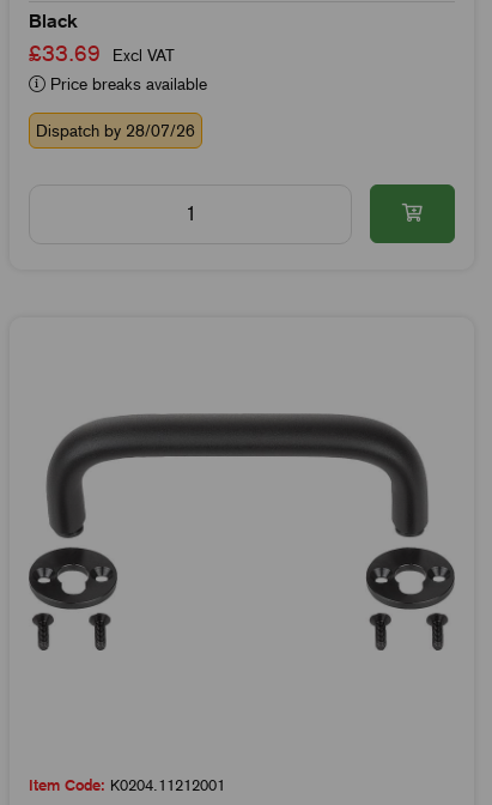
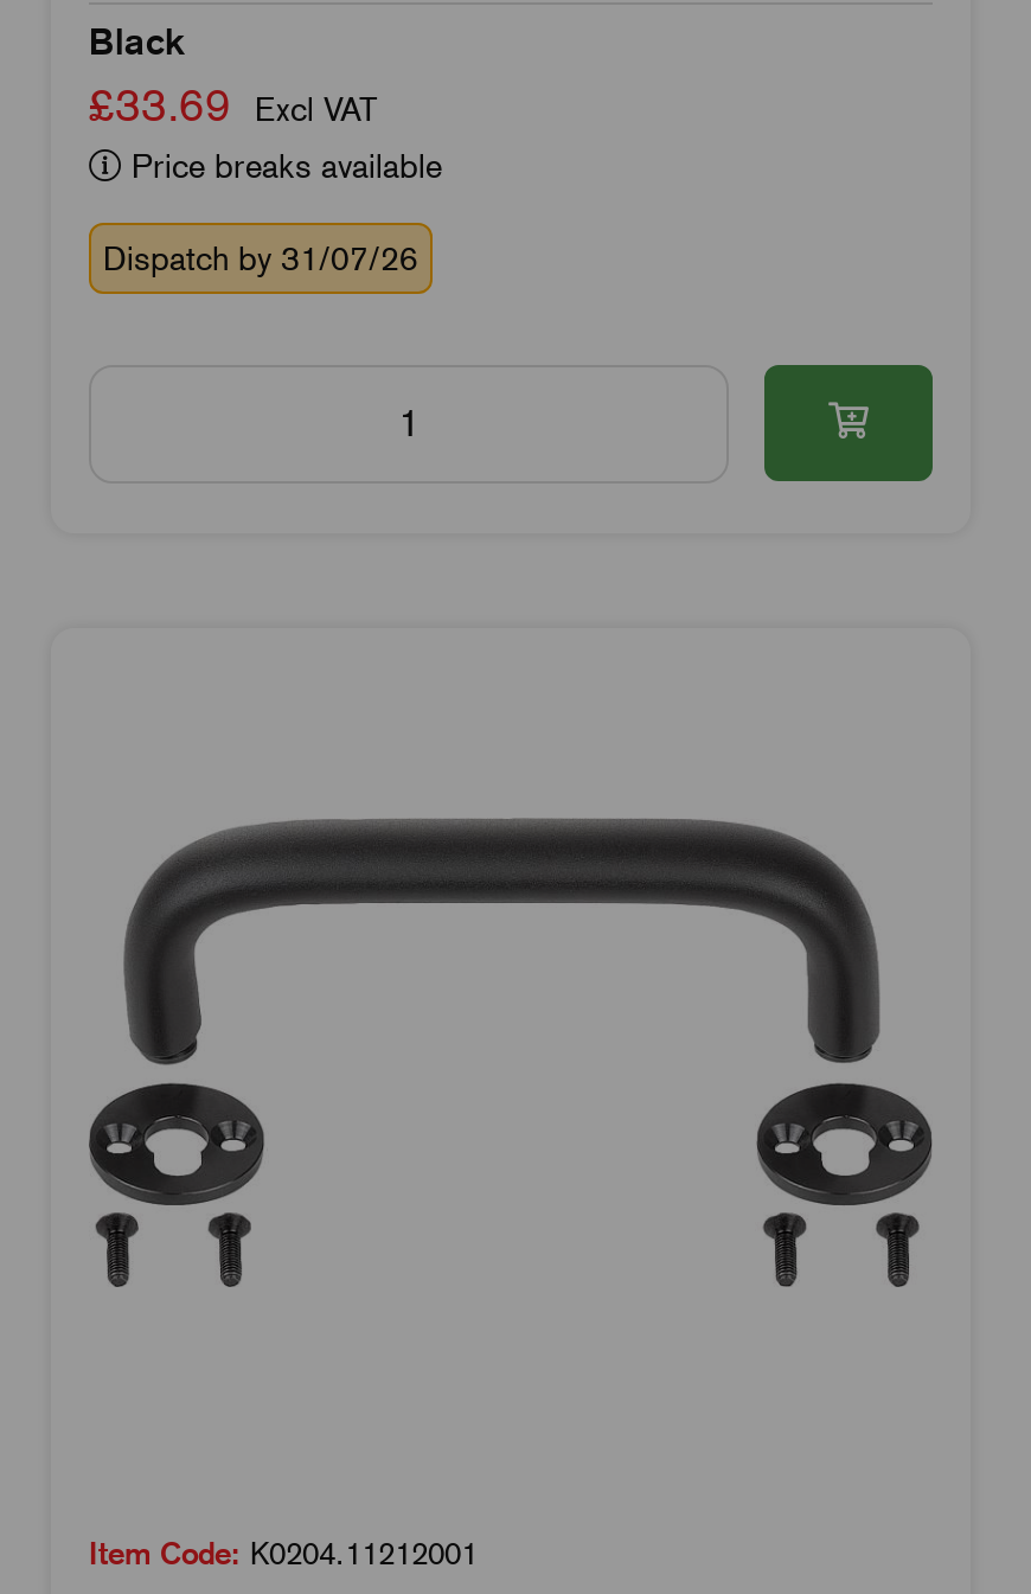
[36,121,195,140] Dispatch by 28/07/26 -> [103,239,418,277] Dispatch by 31/07/26

